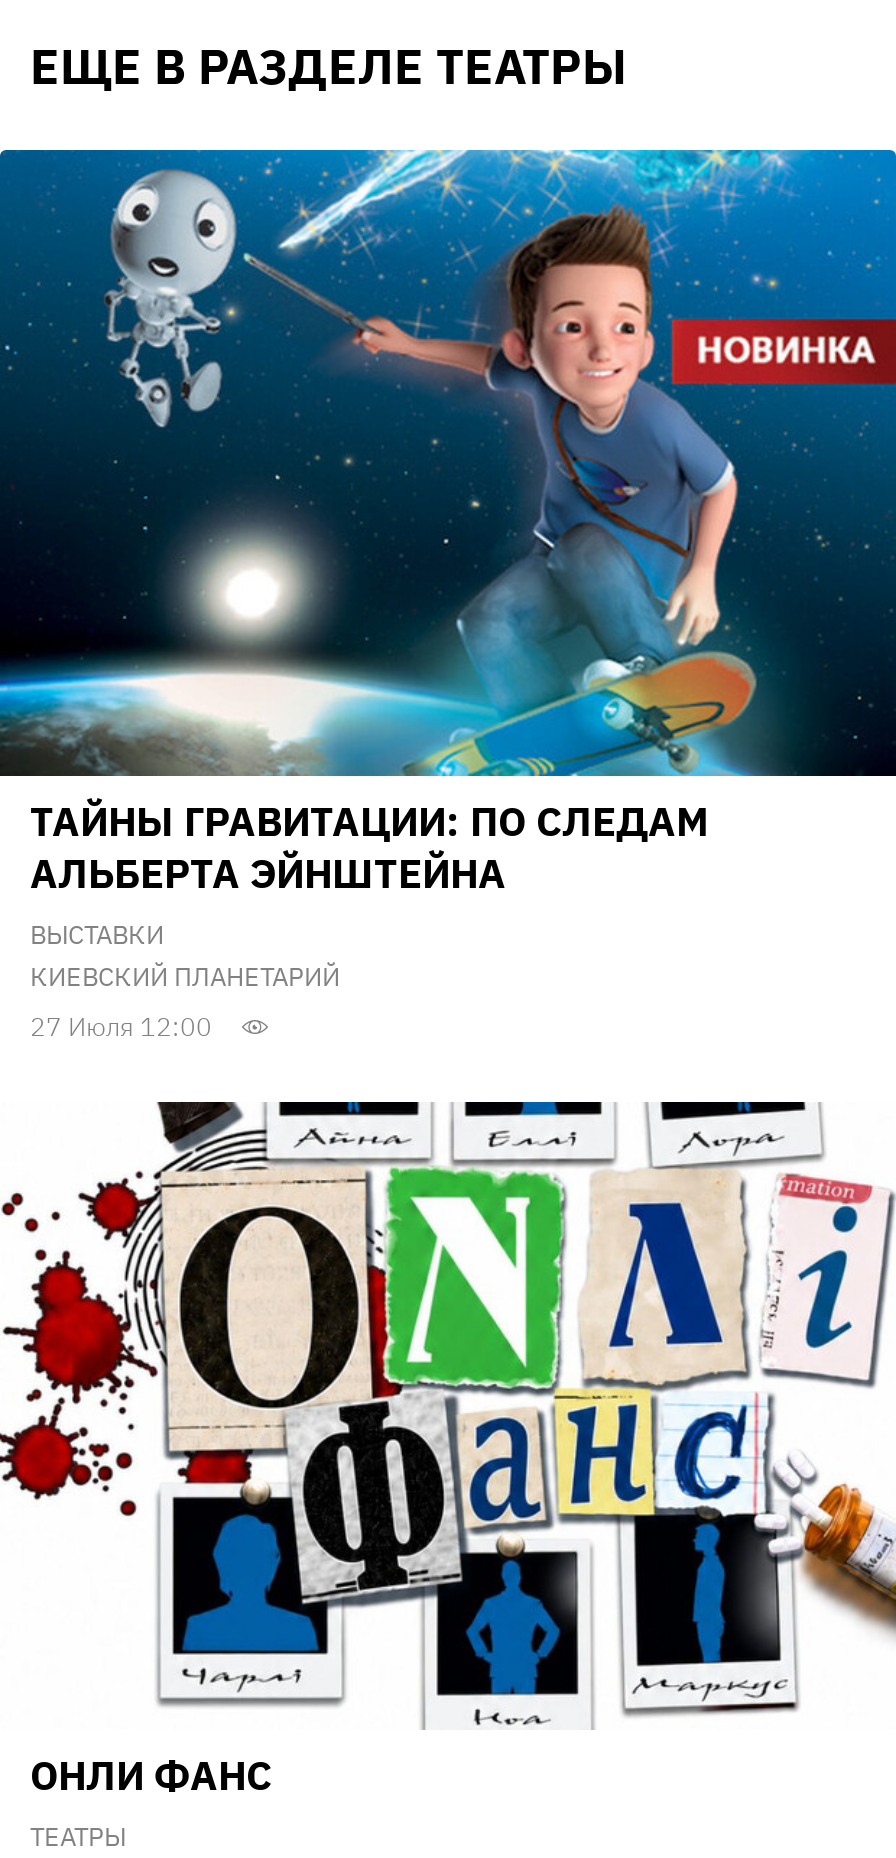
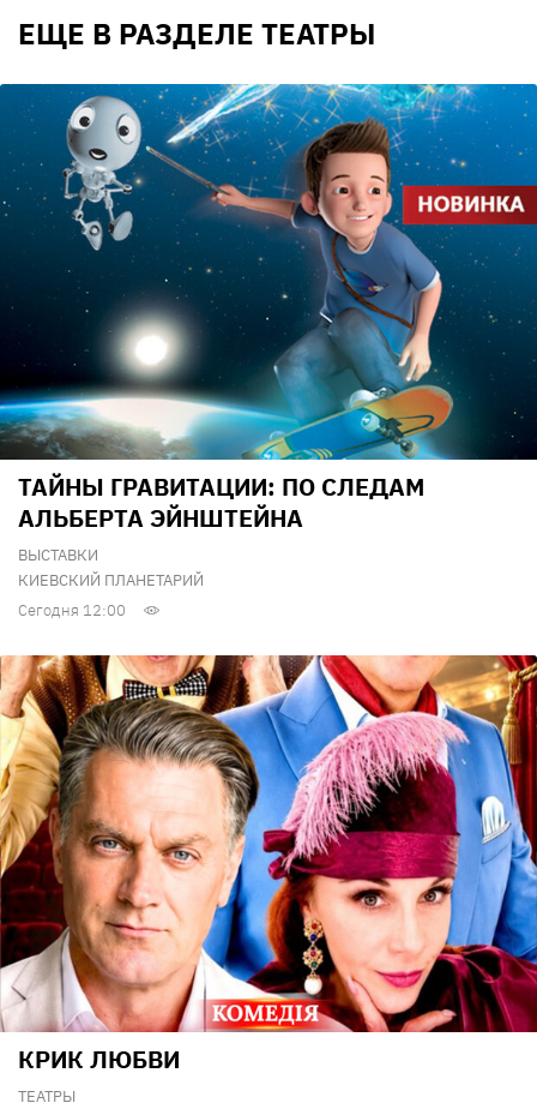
[30,1011,212,1045] 27 Июля 12:00 -> [18,601,126,621] Сегодня 12:00
[6,1100,890,1802] [image] | ОНЛИ ФАНС -> [4,654,533,1075] [image] | КРИК ЛЮБВИ

